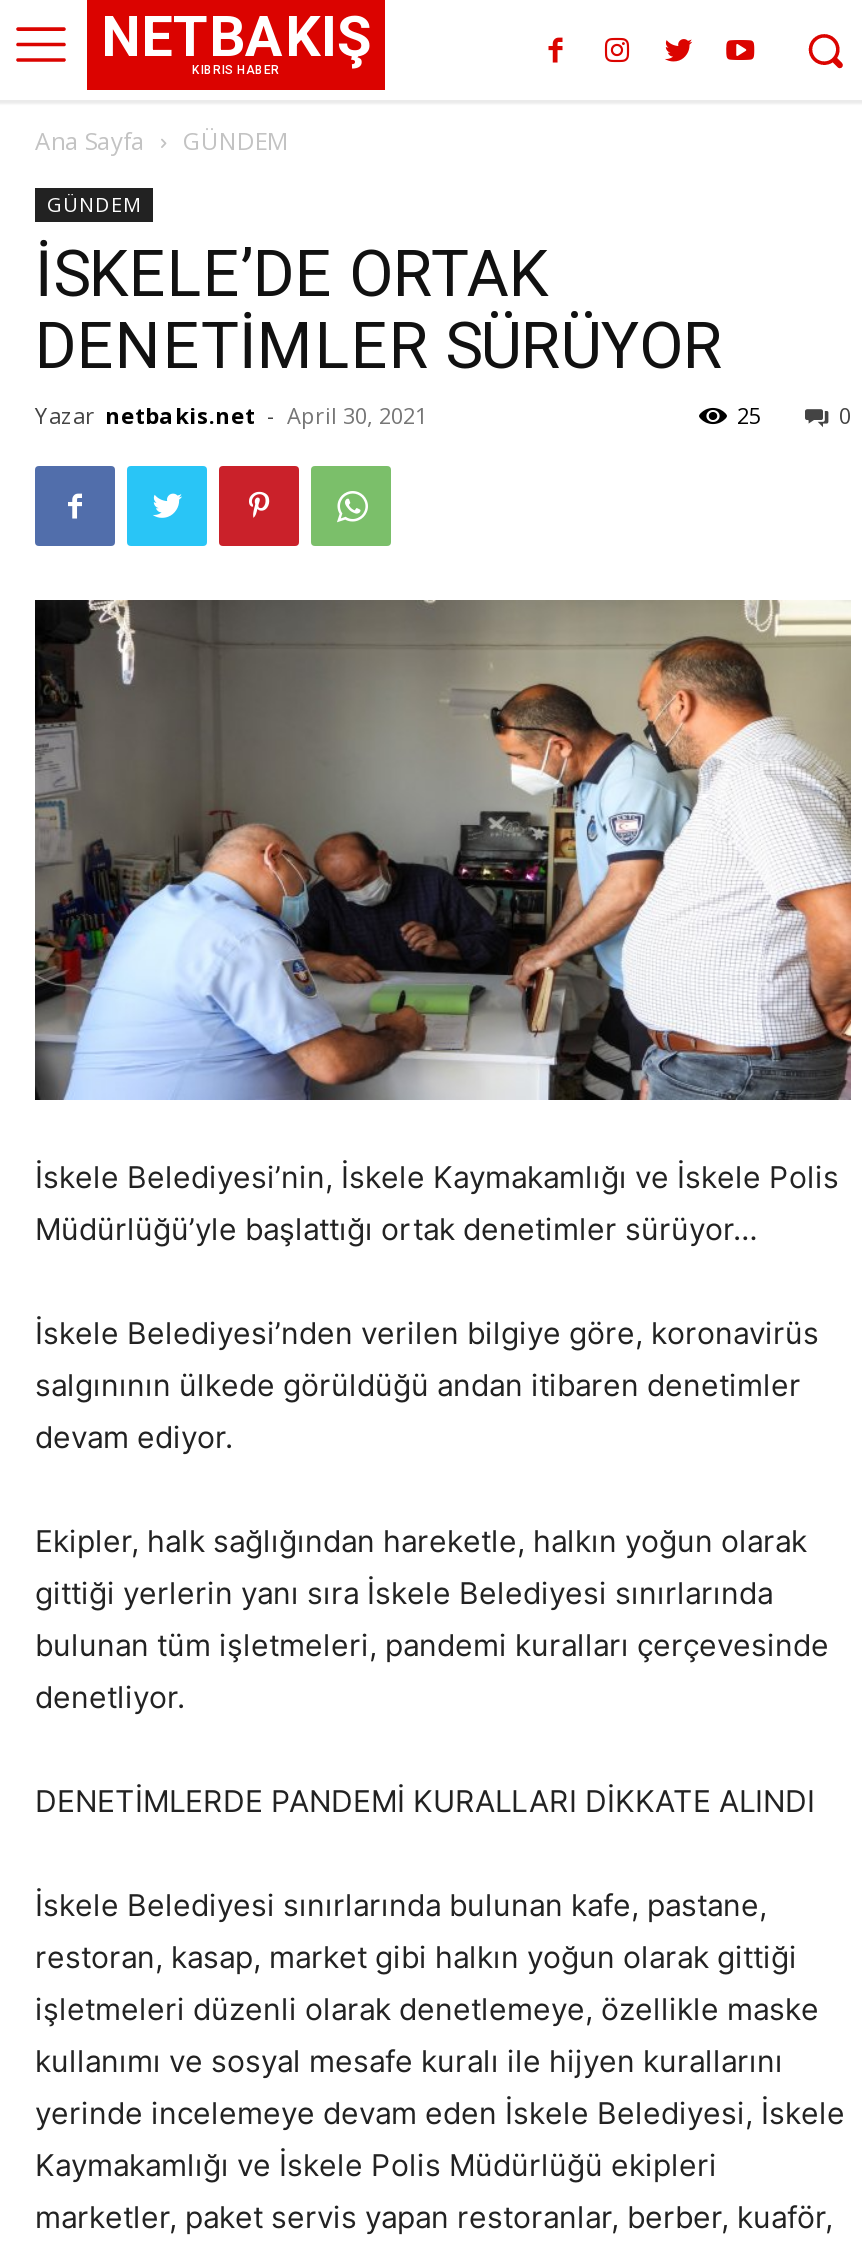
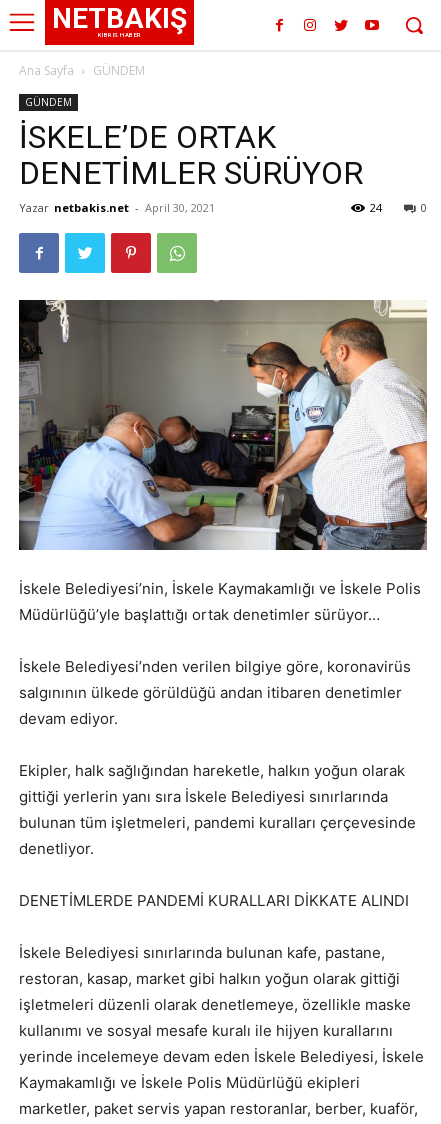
[737,400,761,430] 25 -> [370,200,382,215] 24

